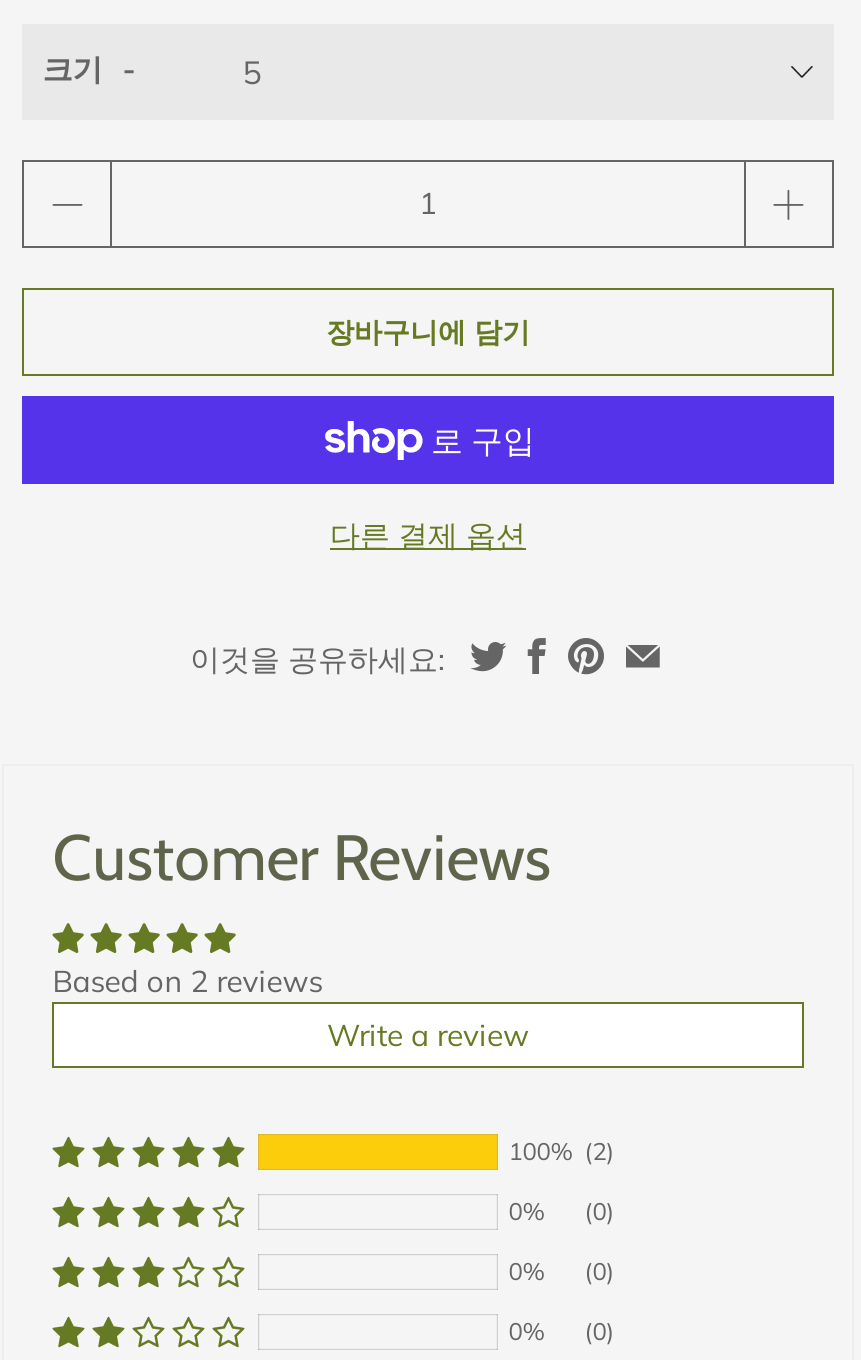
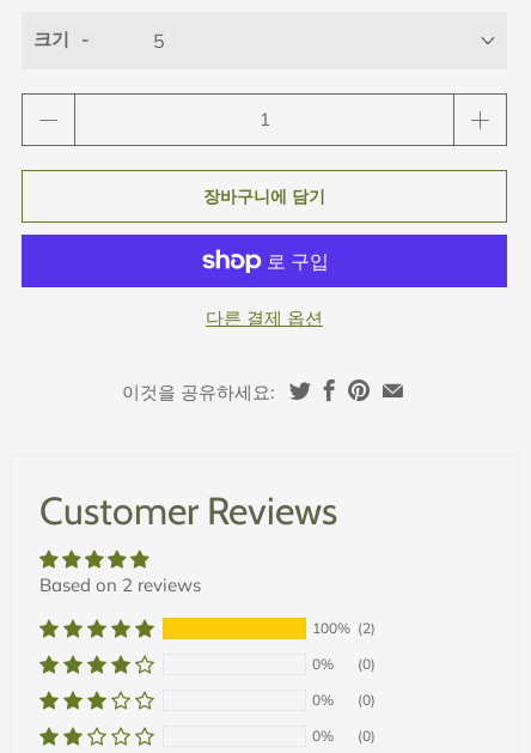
[327,1015,529,1053] Write a review -> none

